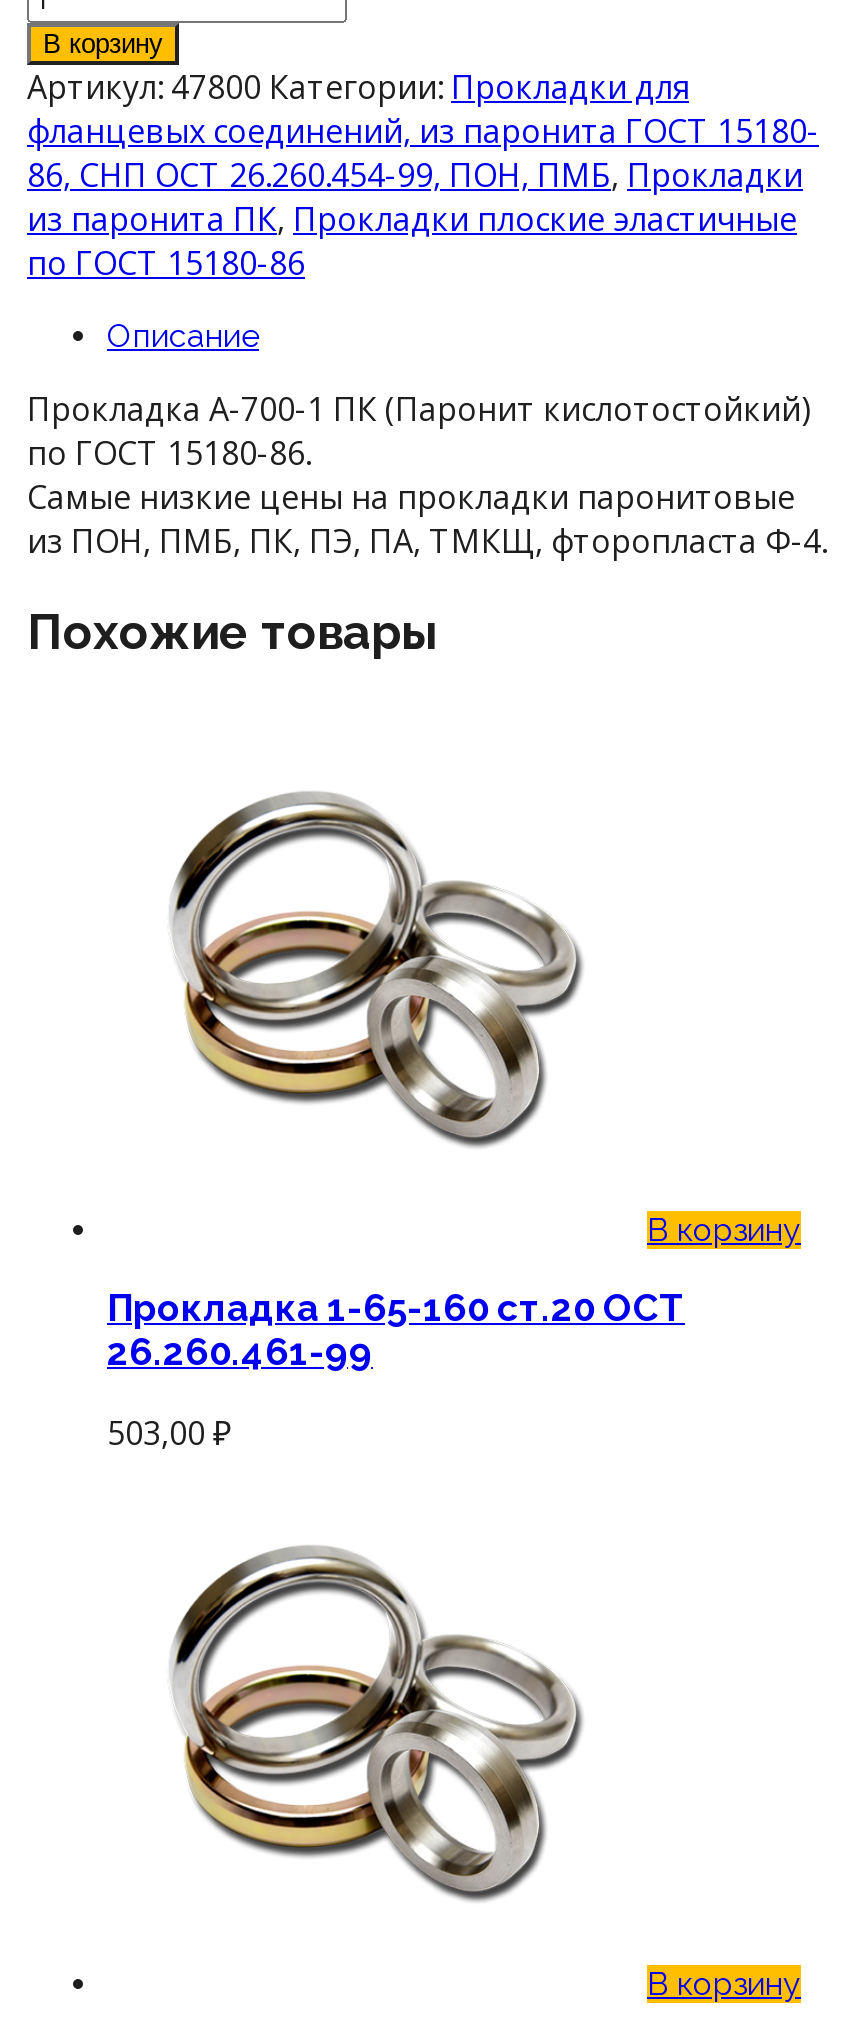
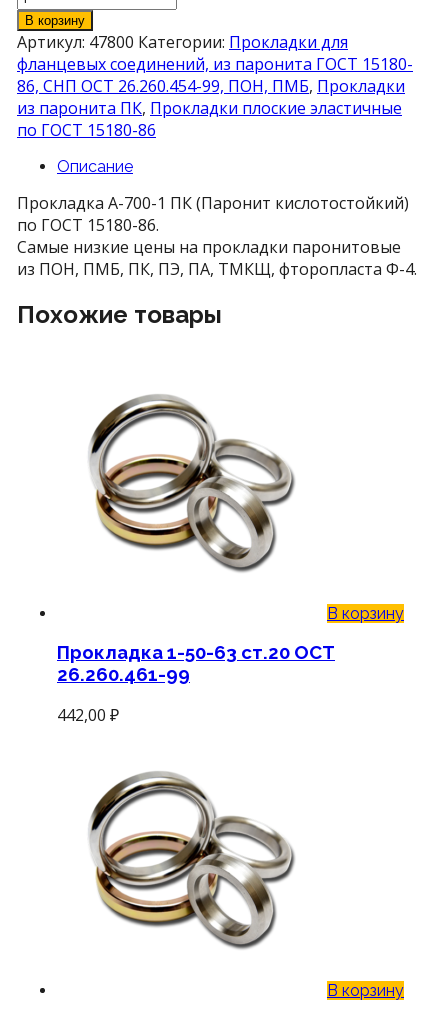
[107,1286,685,1330] Прокладка 1-65-160 ст.20 ОСТ -> [57,641,335,663] Прокладка 1-50-63 ст.20 ОСТ
[107,1411,231,1455] 503,00 ₽ -> [57,704,119,726] 442,00 ₽

